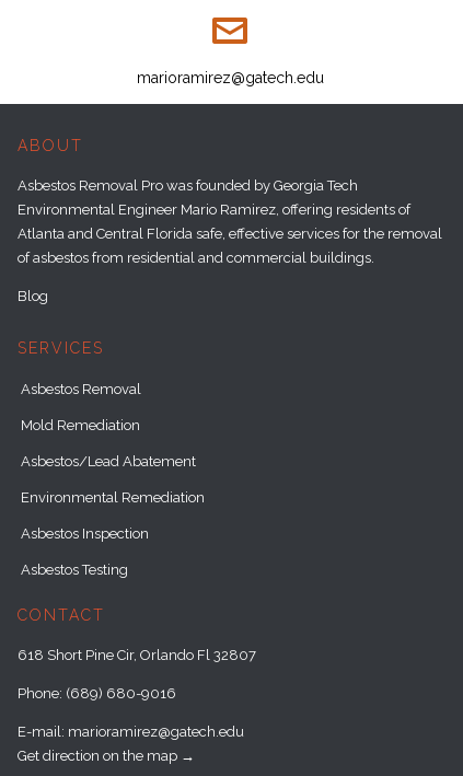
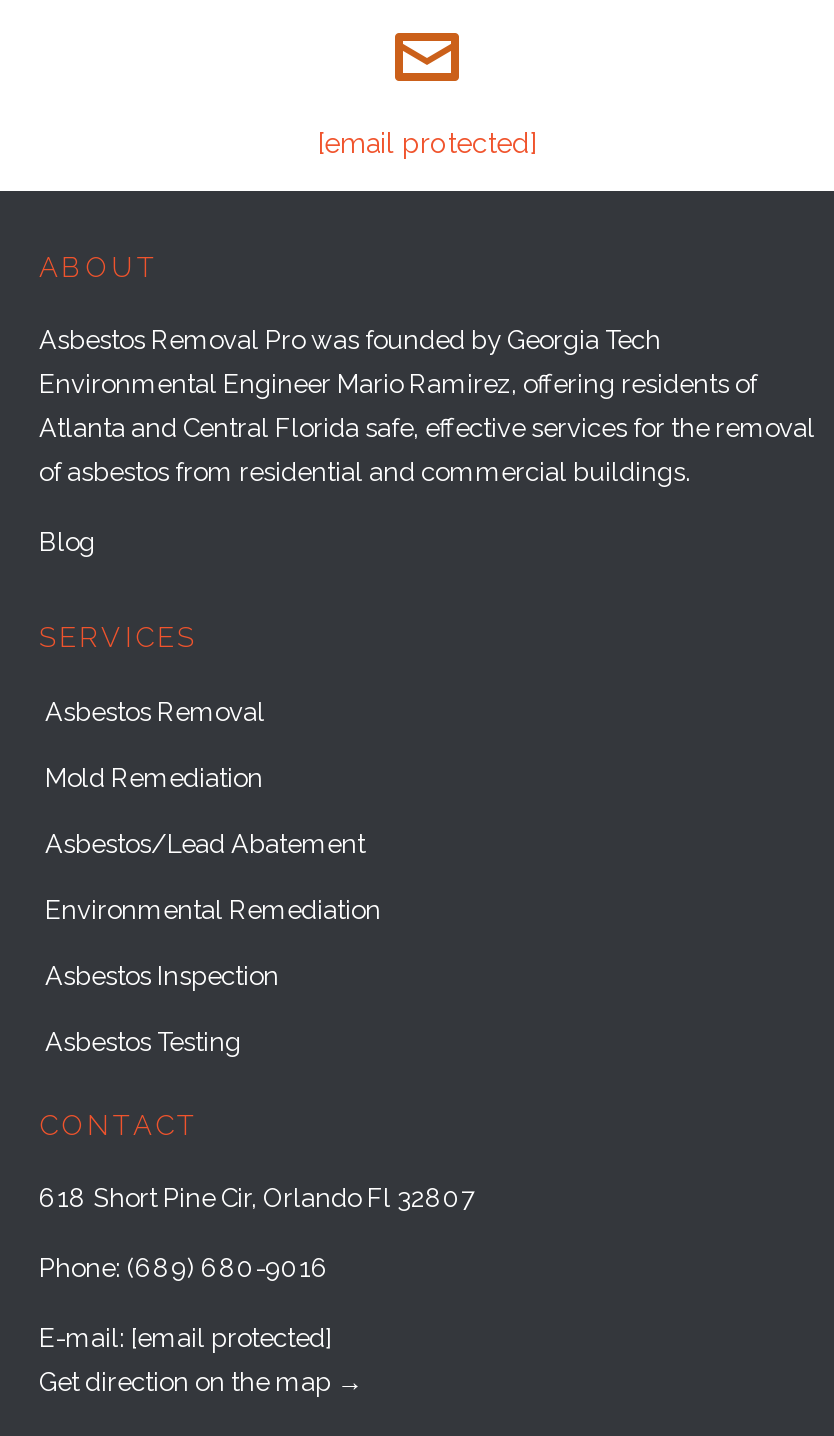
[136,68,323,86] marioramirez@gatech.edu -> [318,126,536,158] [email protected]
[18,723,244,740] E-mail: marioramirez@gatech.edu -> [39,1322,331,1352] E-mail: [email protected]

